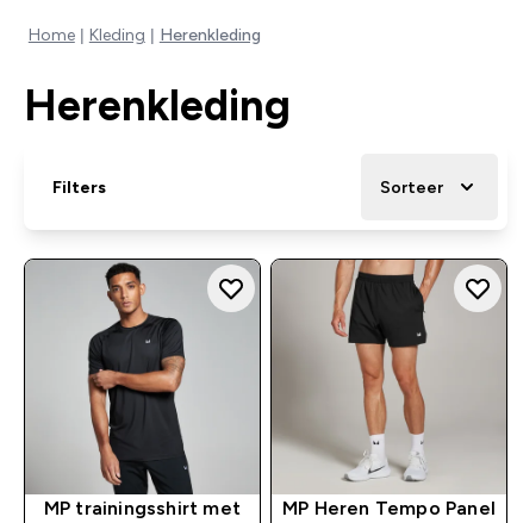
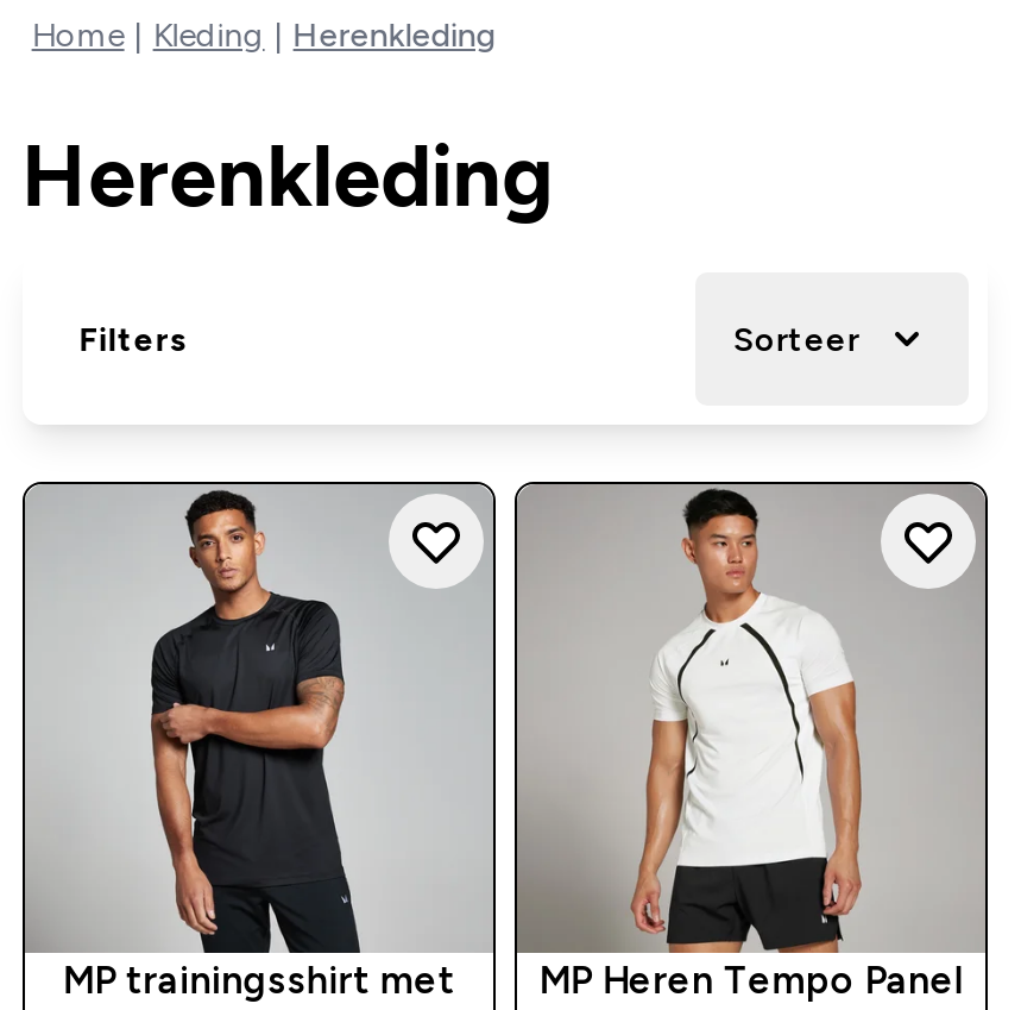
[272,259,444,493] [image] -> [517,482,862,953] [image]

